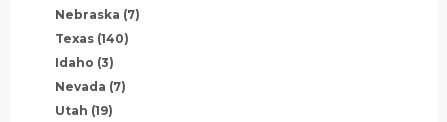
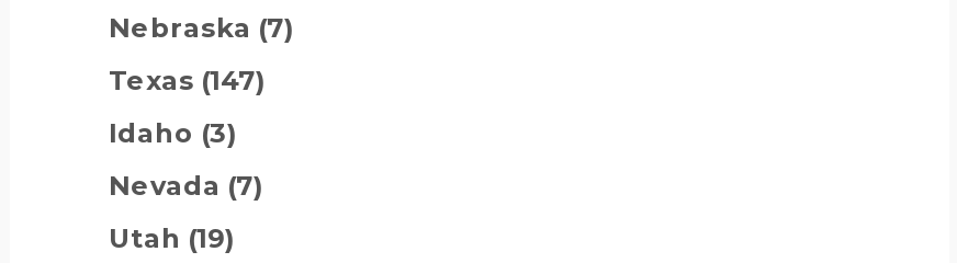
[55,31,129,46] Texas (140) -> [109,63,267,96] Texas (147)

